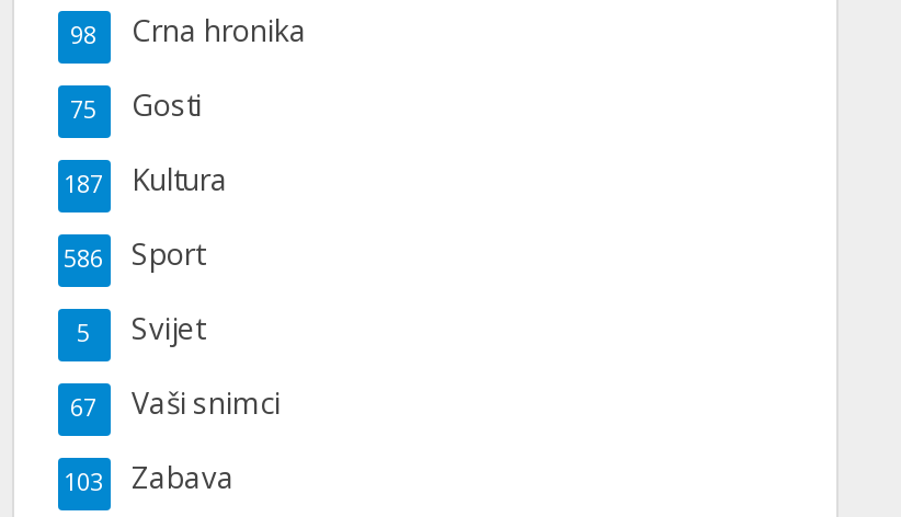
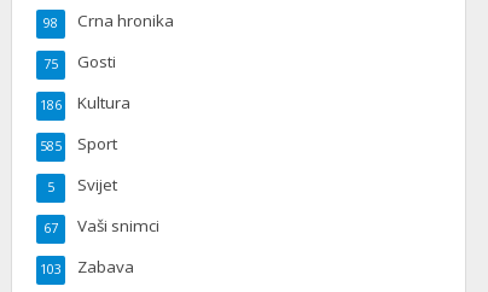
[64,159,228,199] 187 Kultura -> [39,92,130,114] 186 Kultura
[64,234,204,273] 586 Sport -> [39,133,117,155] 585 Sport

